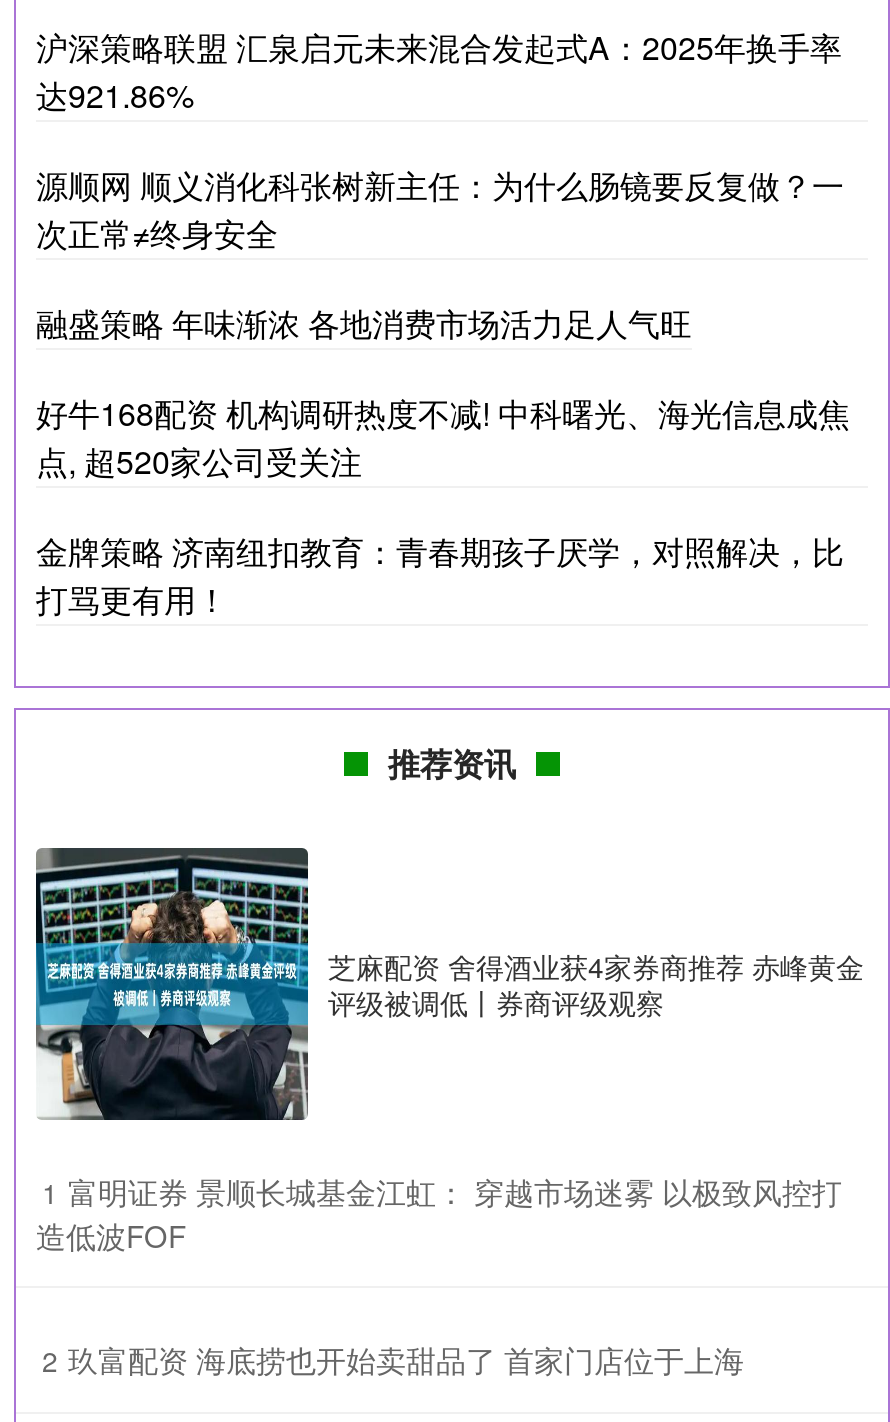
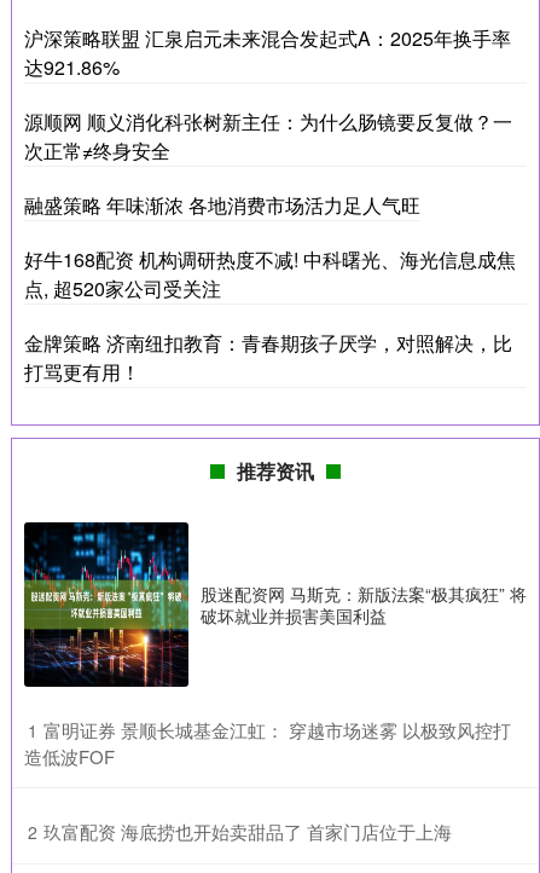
[34,847,864,1123] [image] | 芝麻配资 舍得酒业获4家券商推荐 赤峰黄金 | 评级被调低丨券商评级观察 -> [23,521,527,688] [image] | 股迷配资网 马斯克：新版法案“极其疯狂” 将 | 破坏就业并损害美国利益

